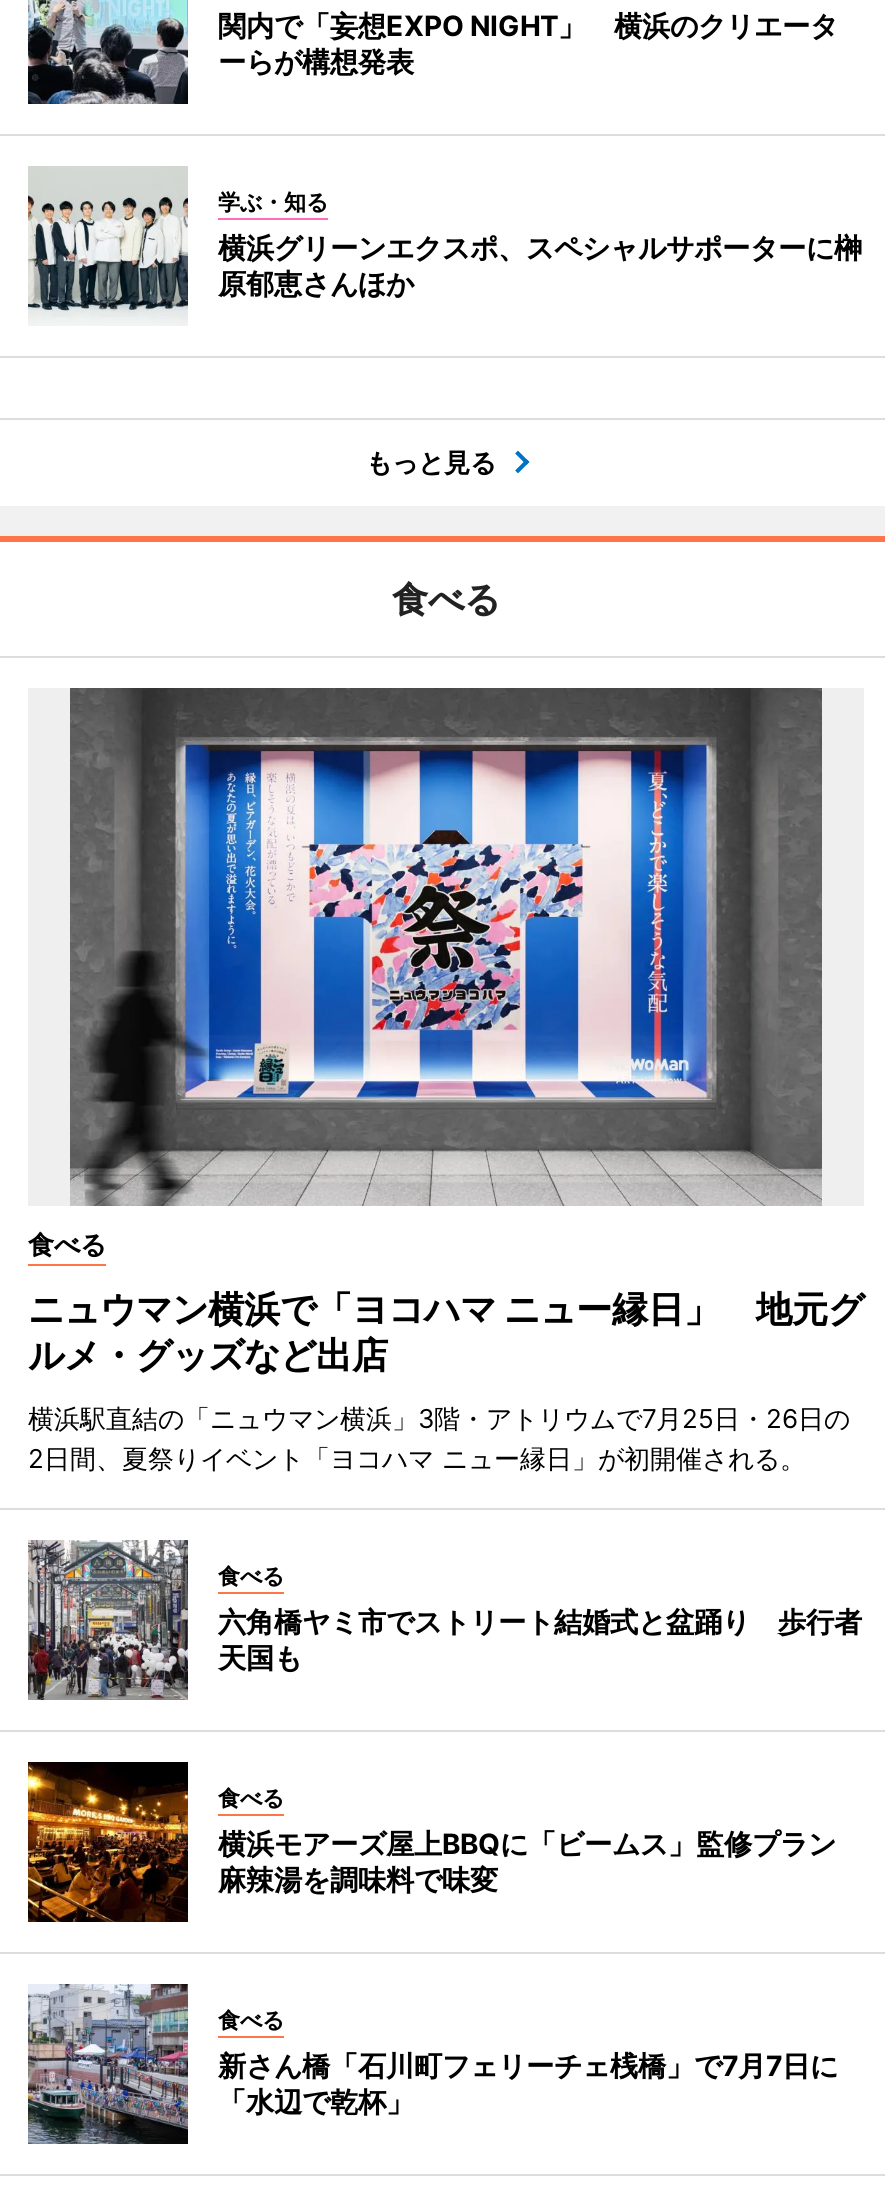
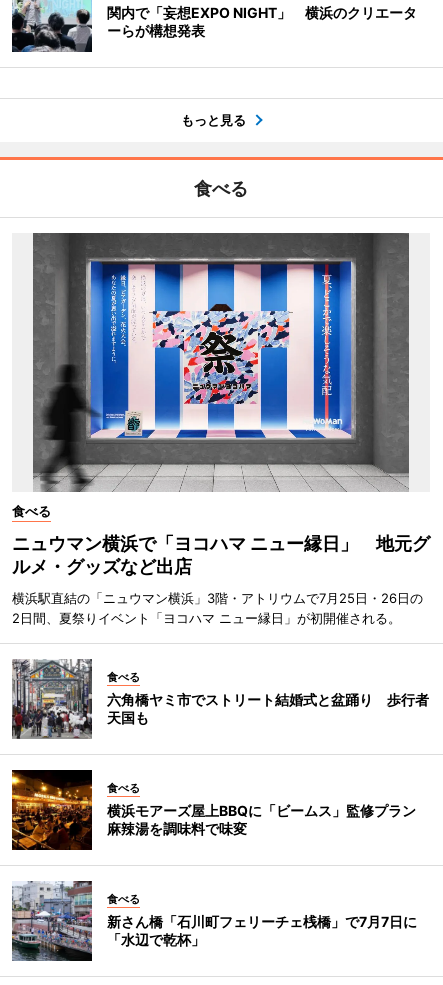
[26,166,862,320] [image] | 学ぶ・知る | 横浜グリーンエクスポ、スペシャルサポーターに榊 | 原郁恵さんほか -> none

